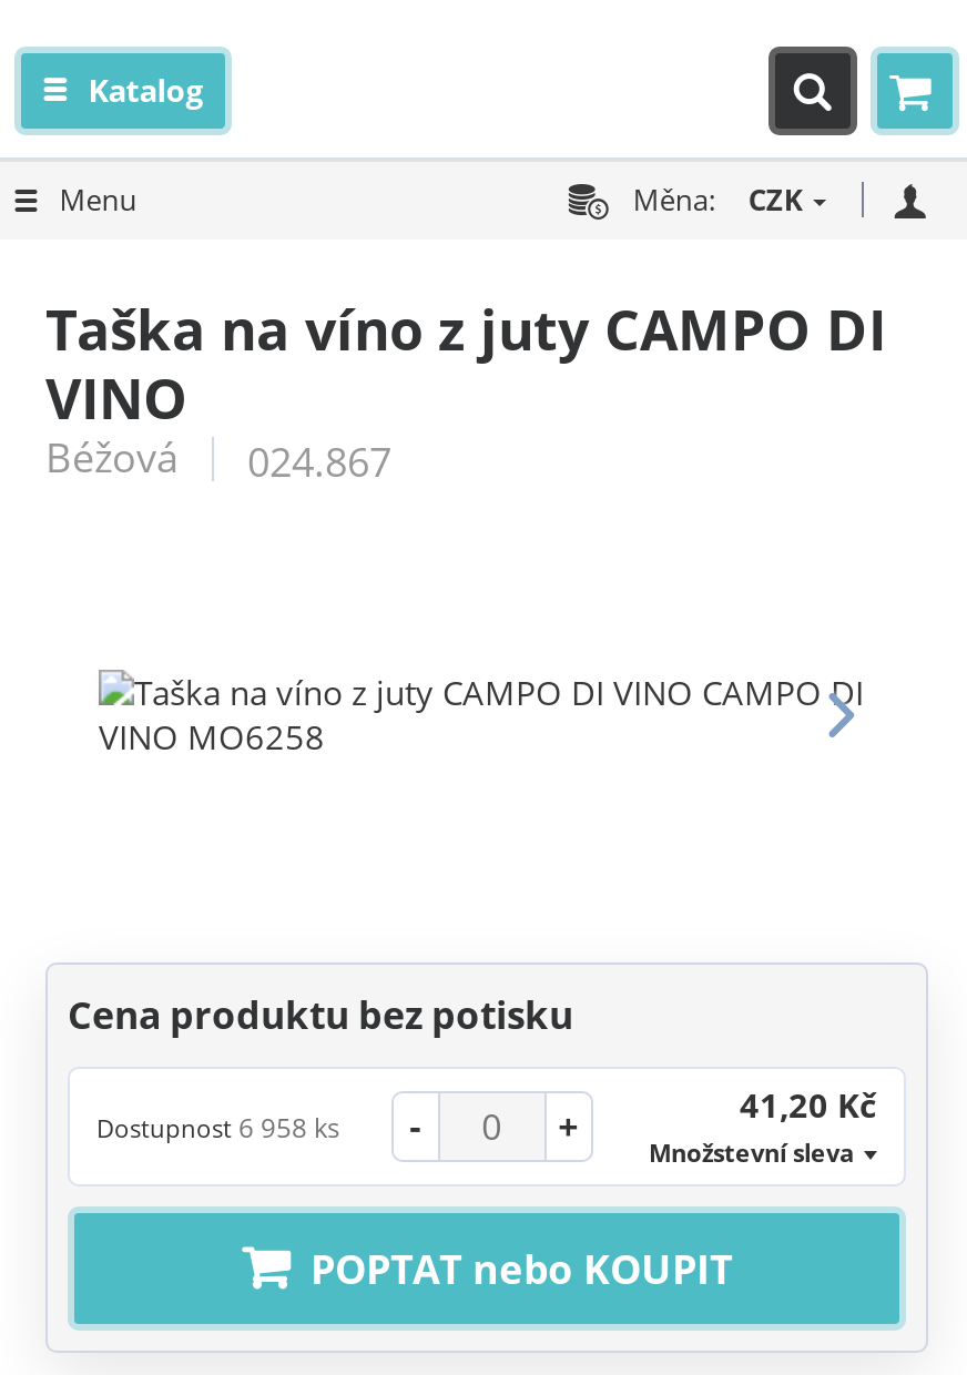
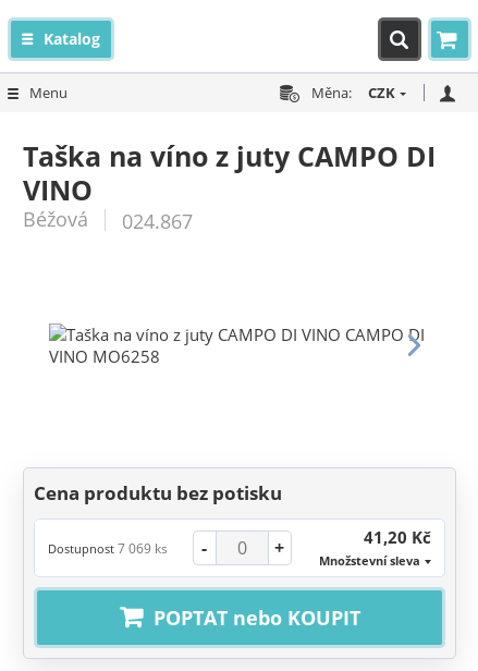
[96,1108,340,1145] Dostupnost 6 958 ks -> [48,539,168,557] Dostupnost 7 069 ks

